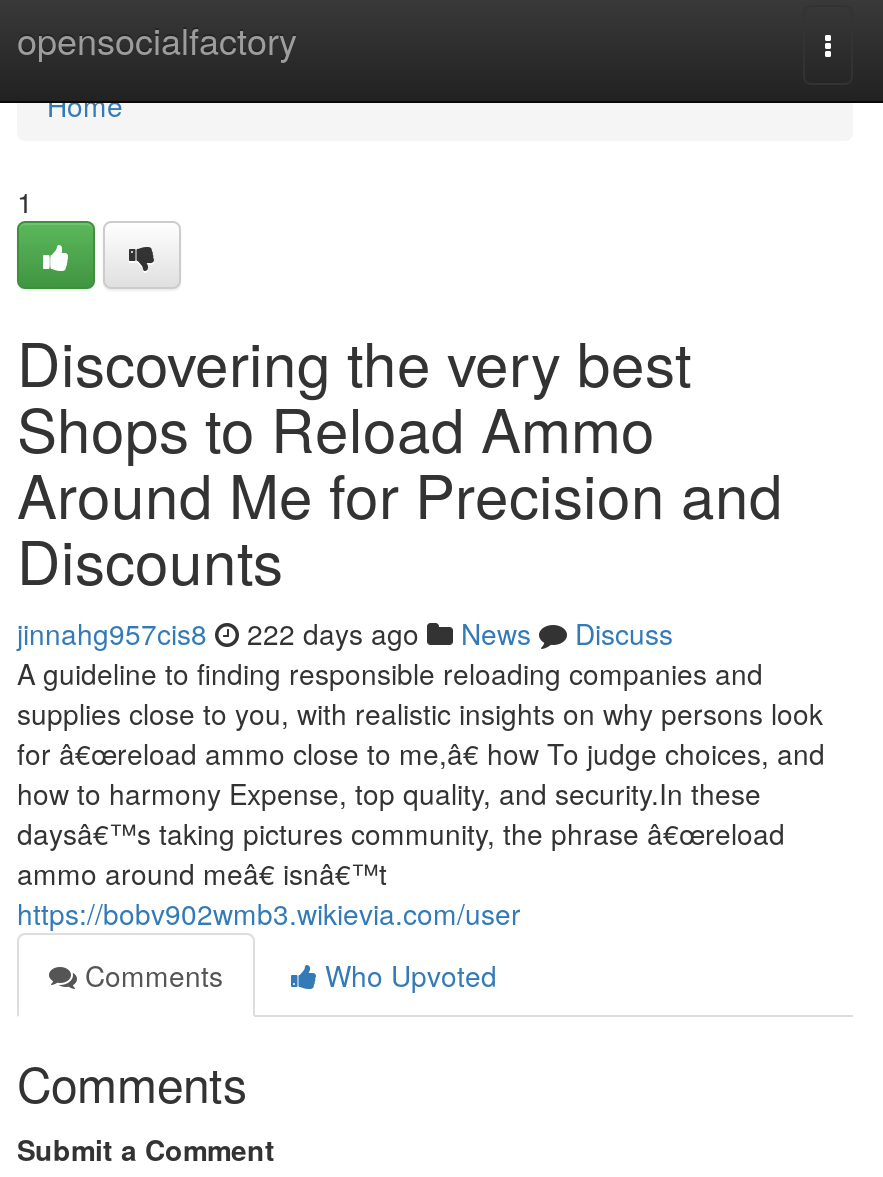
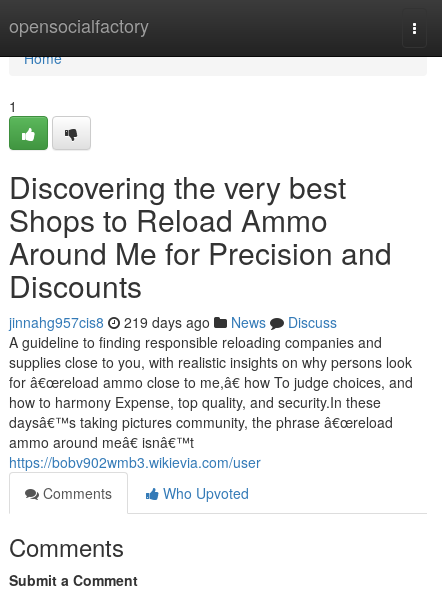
[17,613,673,653] jinnahg957cis8 222 days ago News Discuss -> [9,312,337,332] jinnahg957cis8 219 days ago News Discuss

